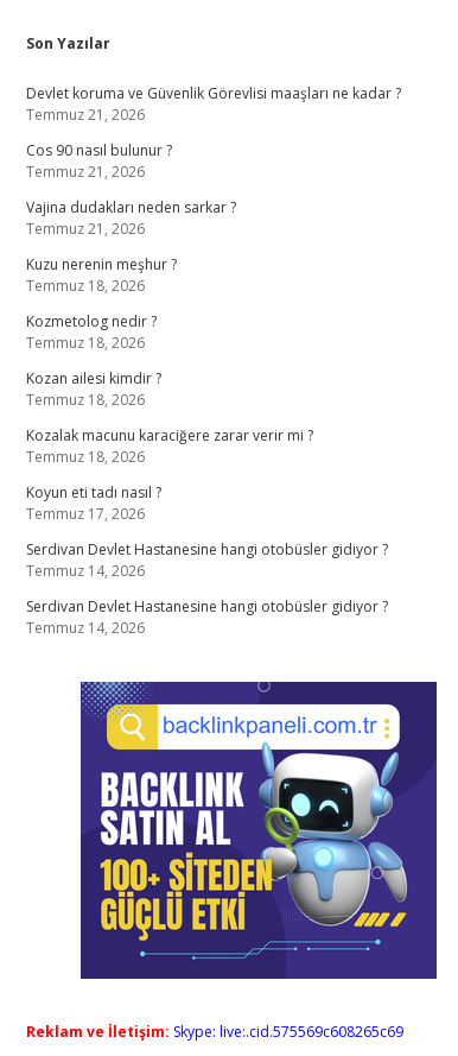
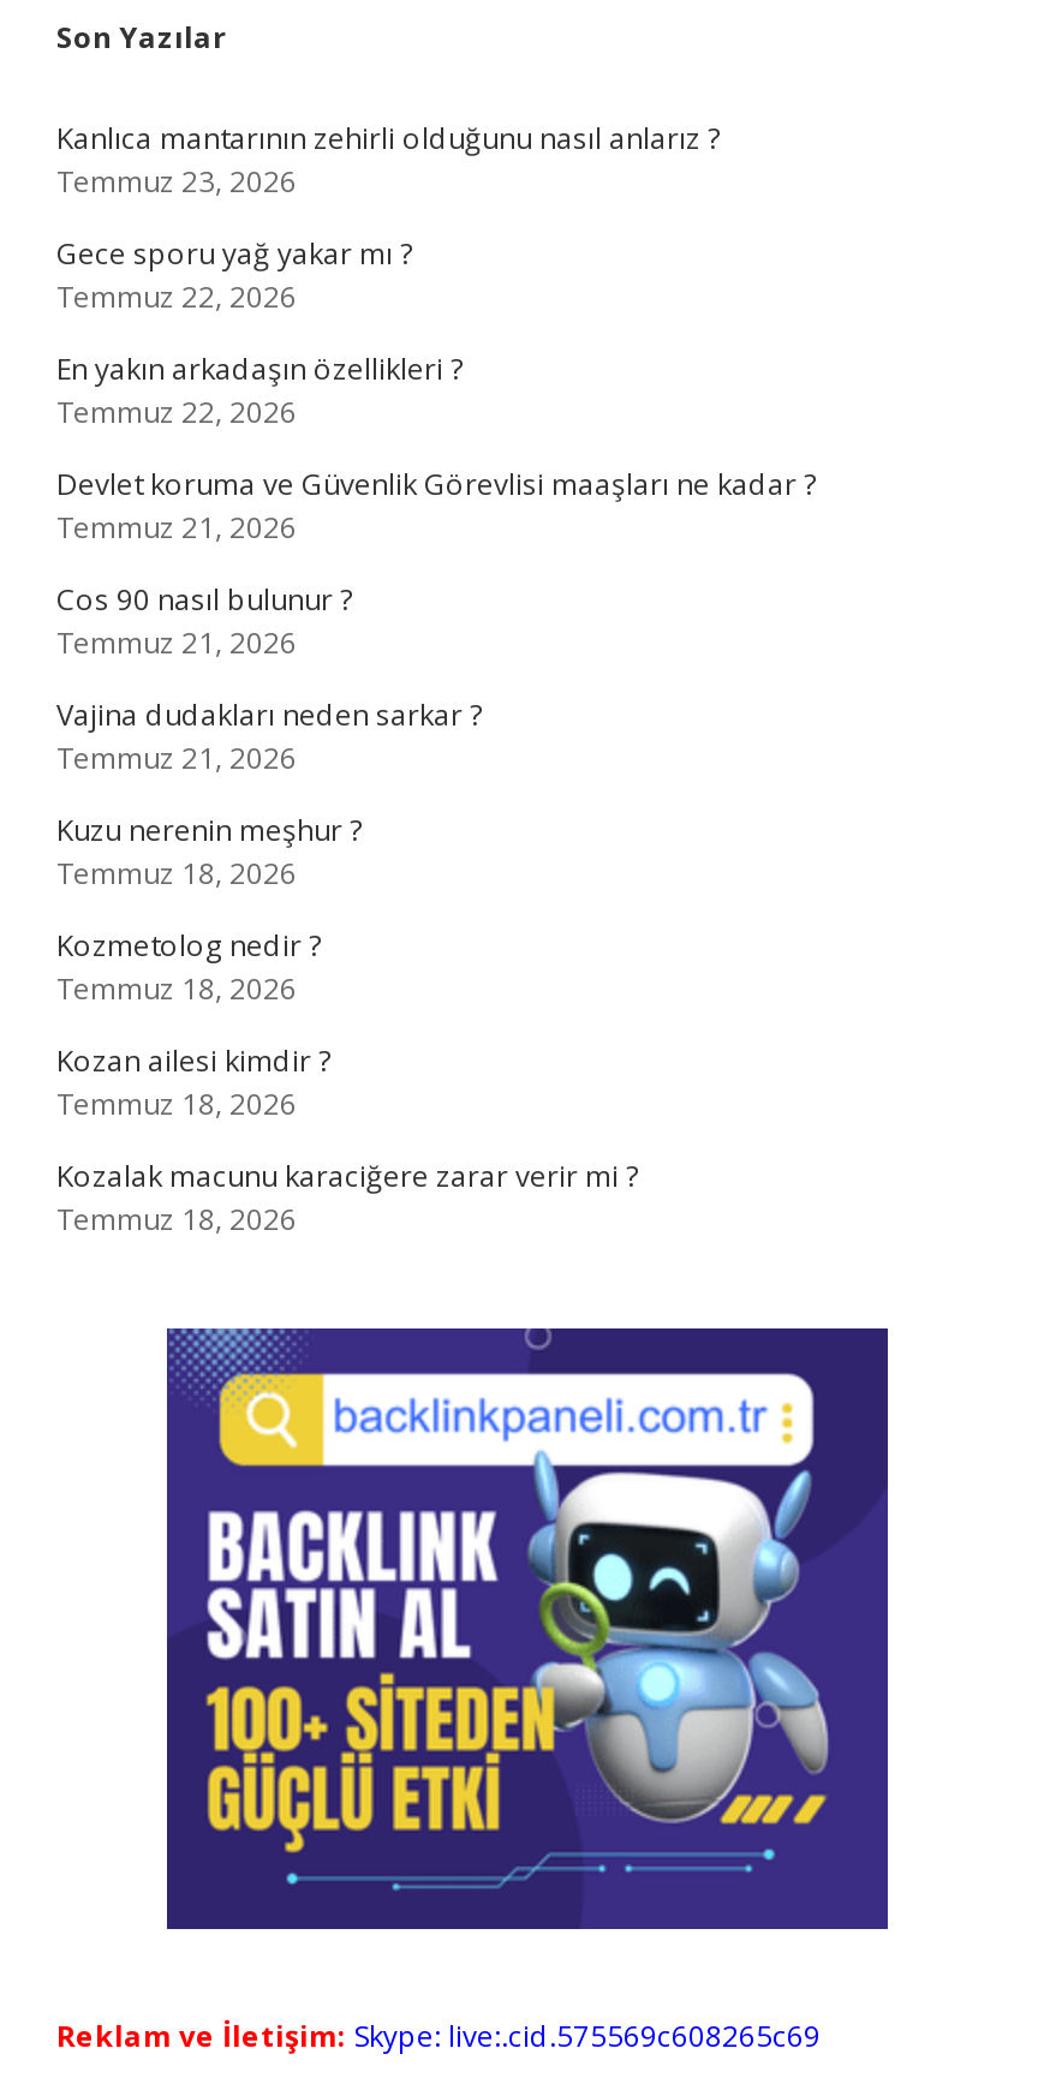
none -> [56,118,720,432] Kanlıca mantarının zehirli olduğunu nasıl anlarız ? | Temmuz 23, 2026 | Gece sporu yağ yakar mı ? | Temmuz 22, 2026 | En yakın arkadaşın özellikleri ? | Temmuz 22, 2026
moved [26,83,401,467] -> [56,464,816,1240]: Devlet koruma ve Güvenlik Görevlisi maaşları ne kadar ? | Temmuz 21, 2026 | Cos 90 nasıl bulunur ? | ... | Kozalak macunu karaciğere zarar verir mi ? | Temmuz 18, 2026
[26,482,388,638] Koyun eti tadı nasıl ? | Temmuz 17, 2026 | Serdivan Devlet Hastanesine hangi otobüsler gidiyor ? | Temmuz 14, 2026 | Serdivan Devlet Hastanesine hangi otobüsler gidiyor ? | Temmuz 14, 2026 -> none

